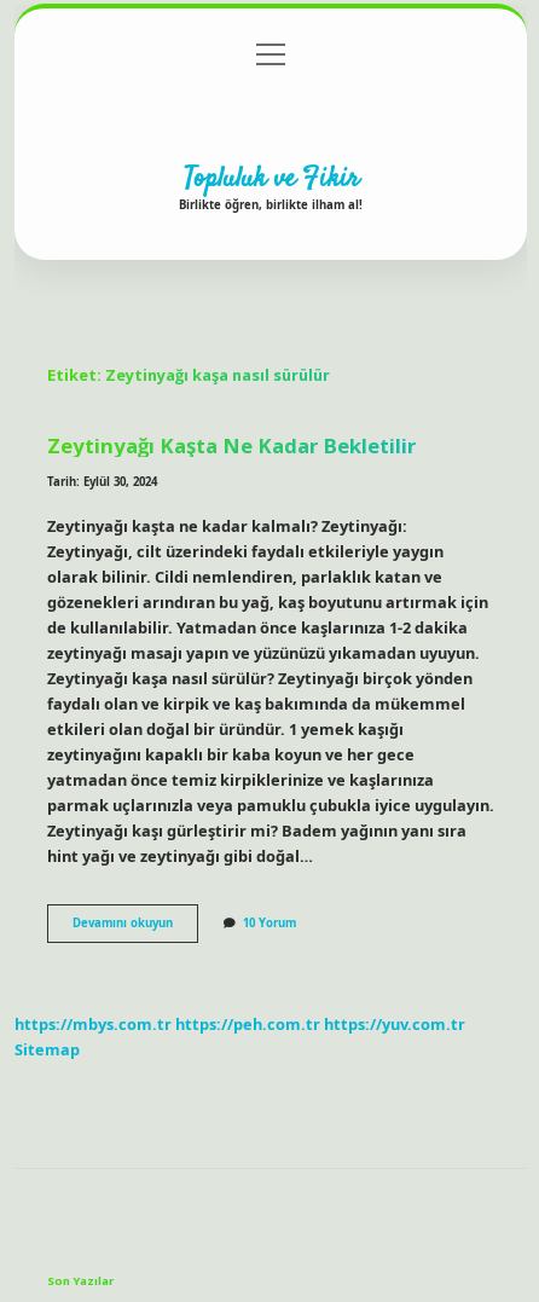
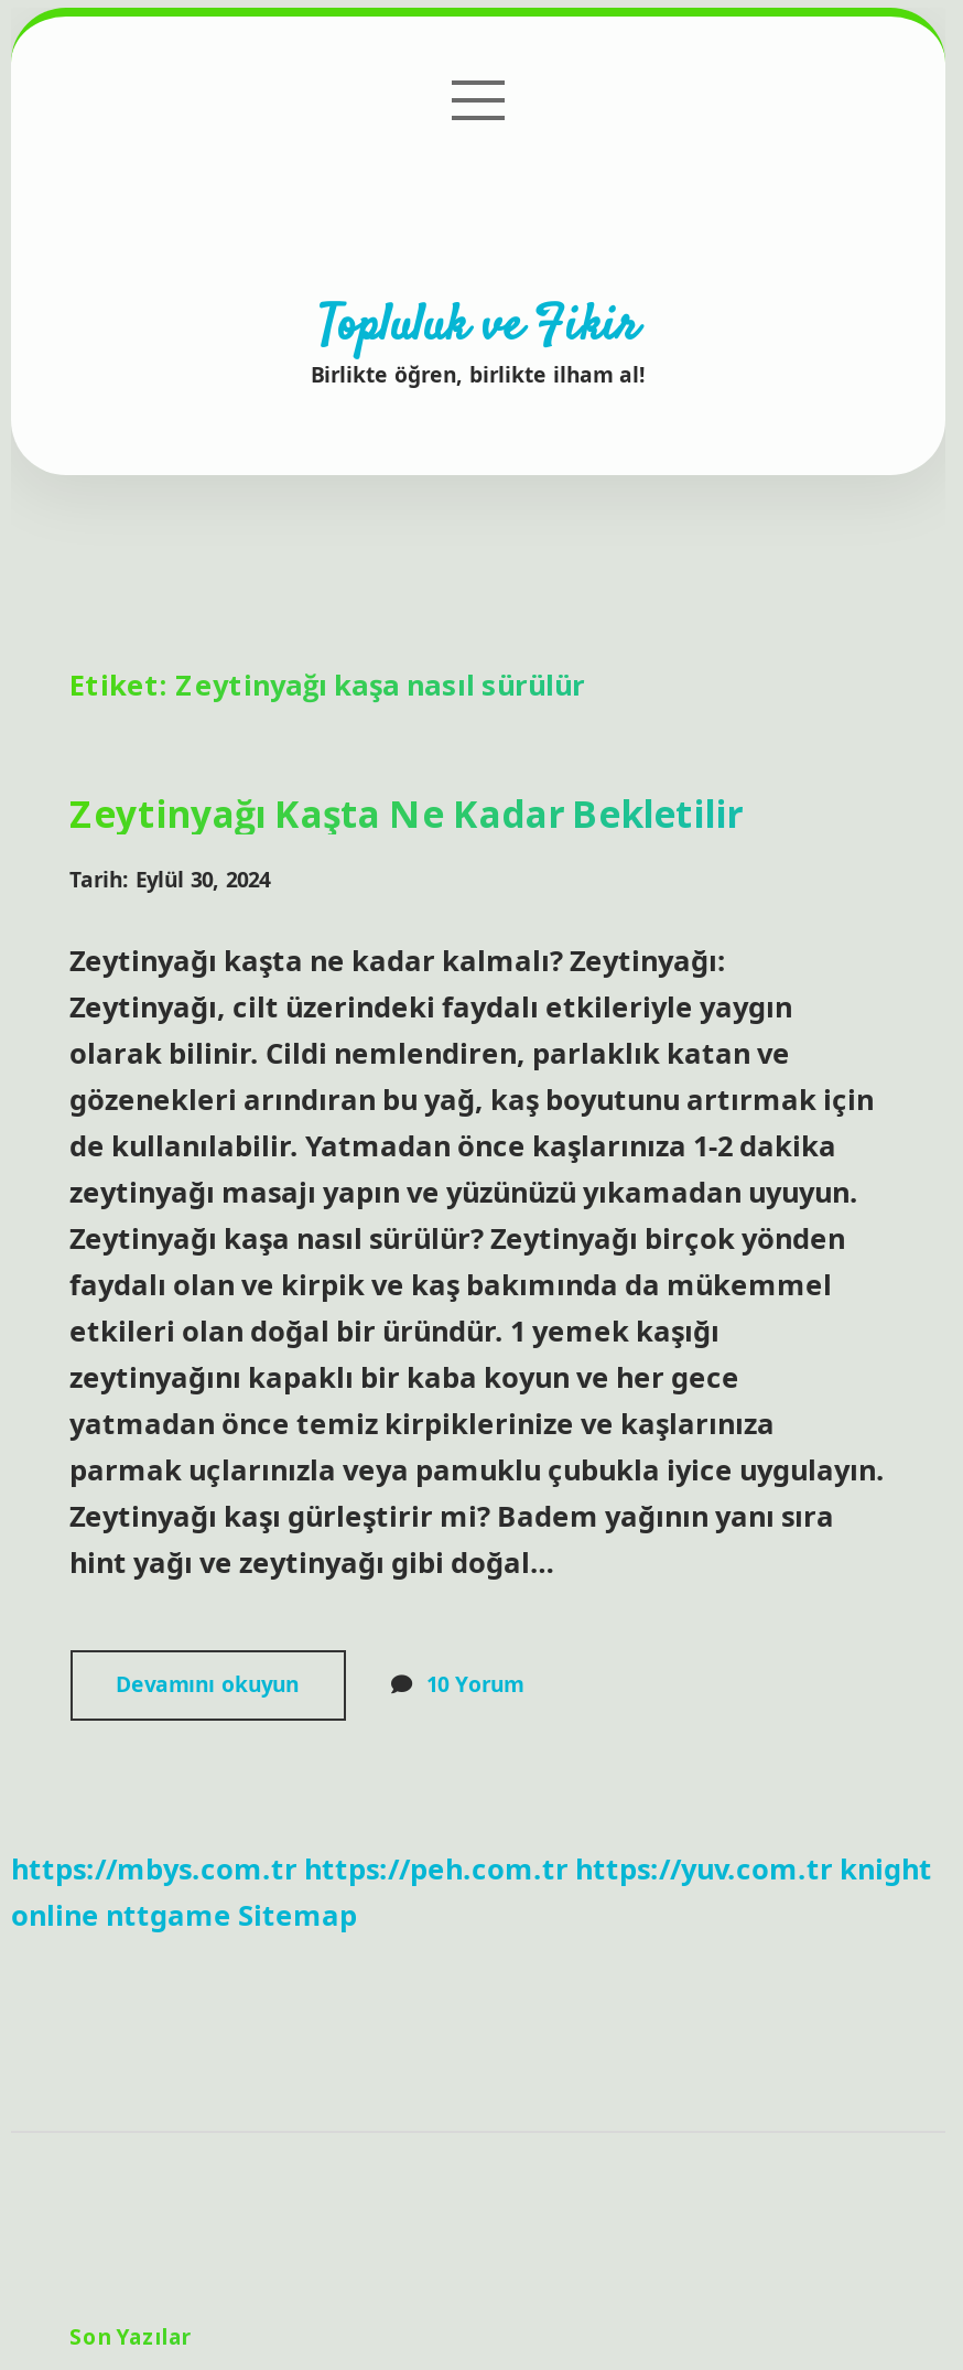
[15,1013,465,1061] https://mbys.com.tr https://peh.com.tr https://yuv.com.tr | Sitemap -> [11,1849,932,1935] https://mbys.com.tr https://peh.com.tr https://yuv.com.tr knight | online nttgame Sitemap

